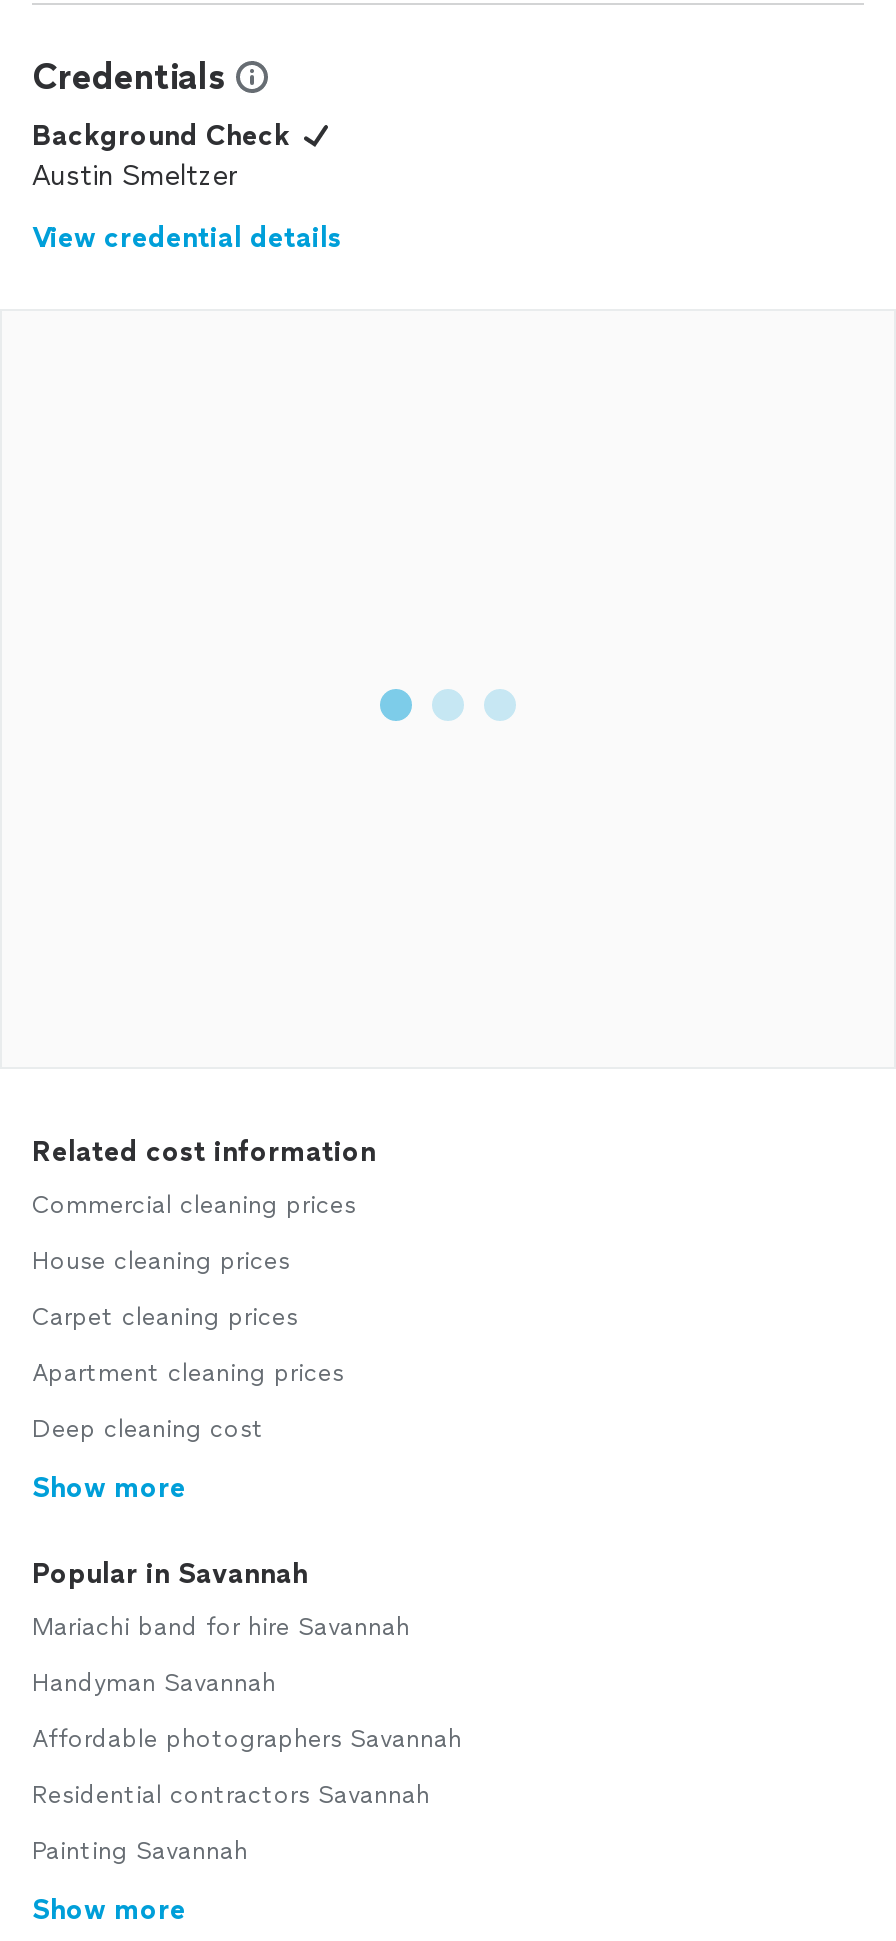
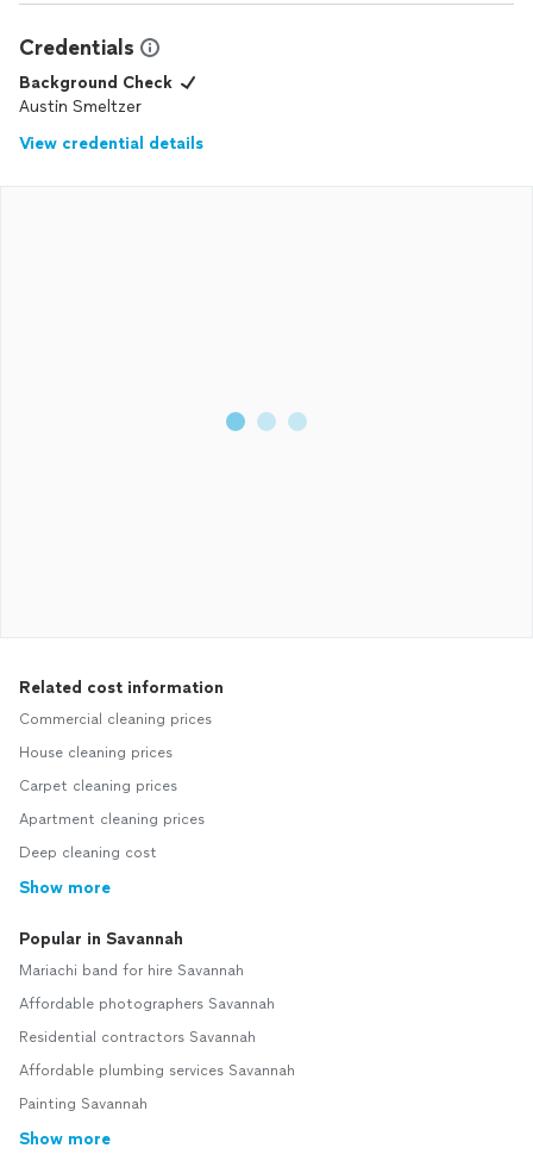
[32,1669,276,1697] Handyman Savannah -> none
moved [32,1725,462,1809] -> [19,996,275,1046]: Affordable photographers Savannah | Residential contractors Savannah
none -> [19,1062,295,1079] Affordable plumbing services Savannah

